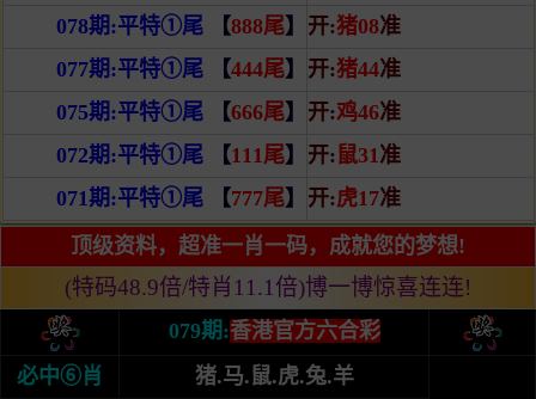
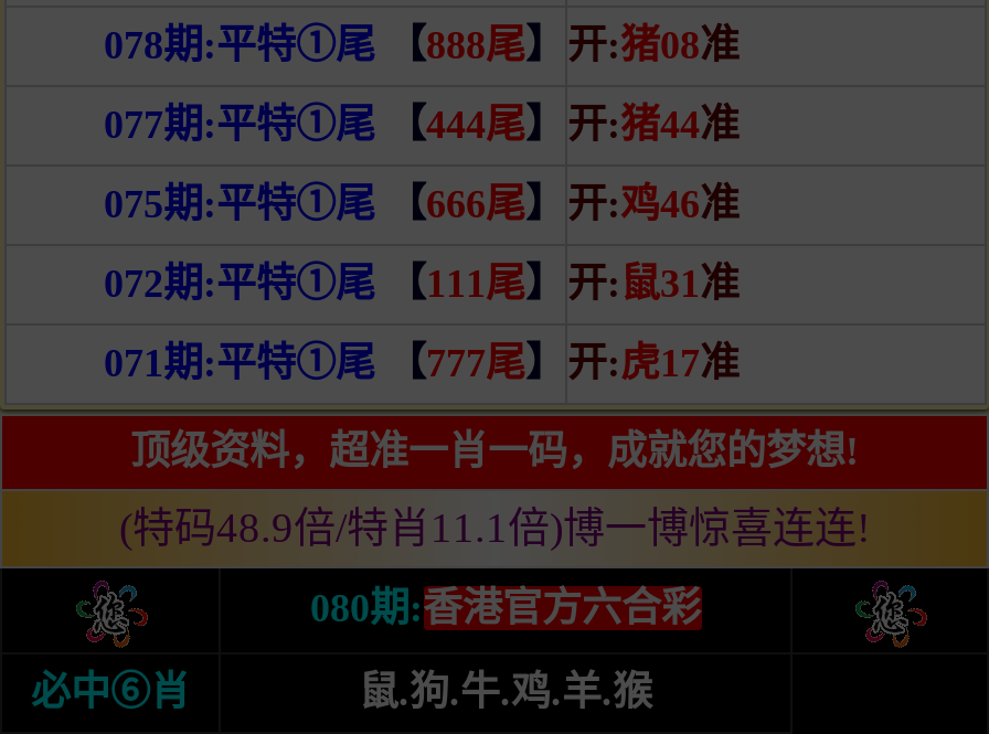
[41,314,80,352] [image] -> [75,579,150,650] [image]
[168,319,380,343] 079期:香港官方六合彩 -> [310,586,701,630] 080期:香港官方六合彩
[463,314,502,352] [image] -> [854,579,929,650] [image]
[194,364,354,388] 猪.马.鼠.虎.兔.羊 -> [359,670,652,714] 鼠.狗.牛.鸡.羊.猴

